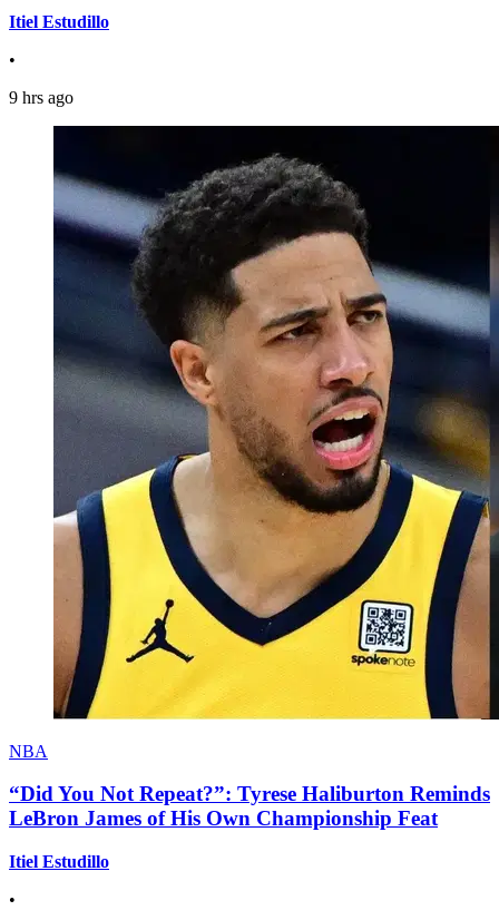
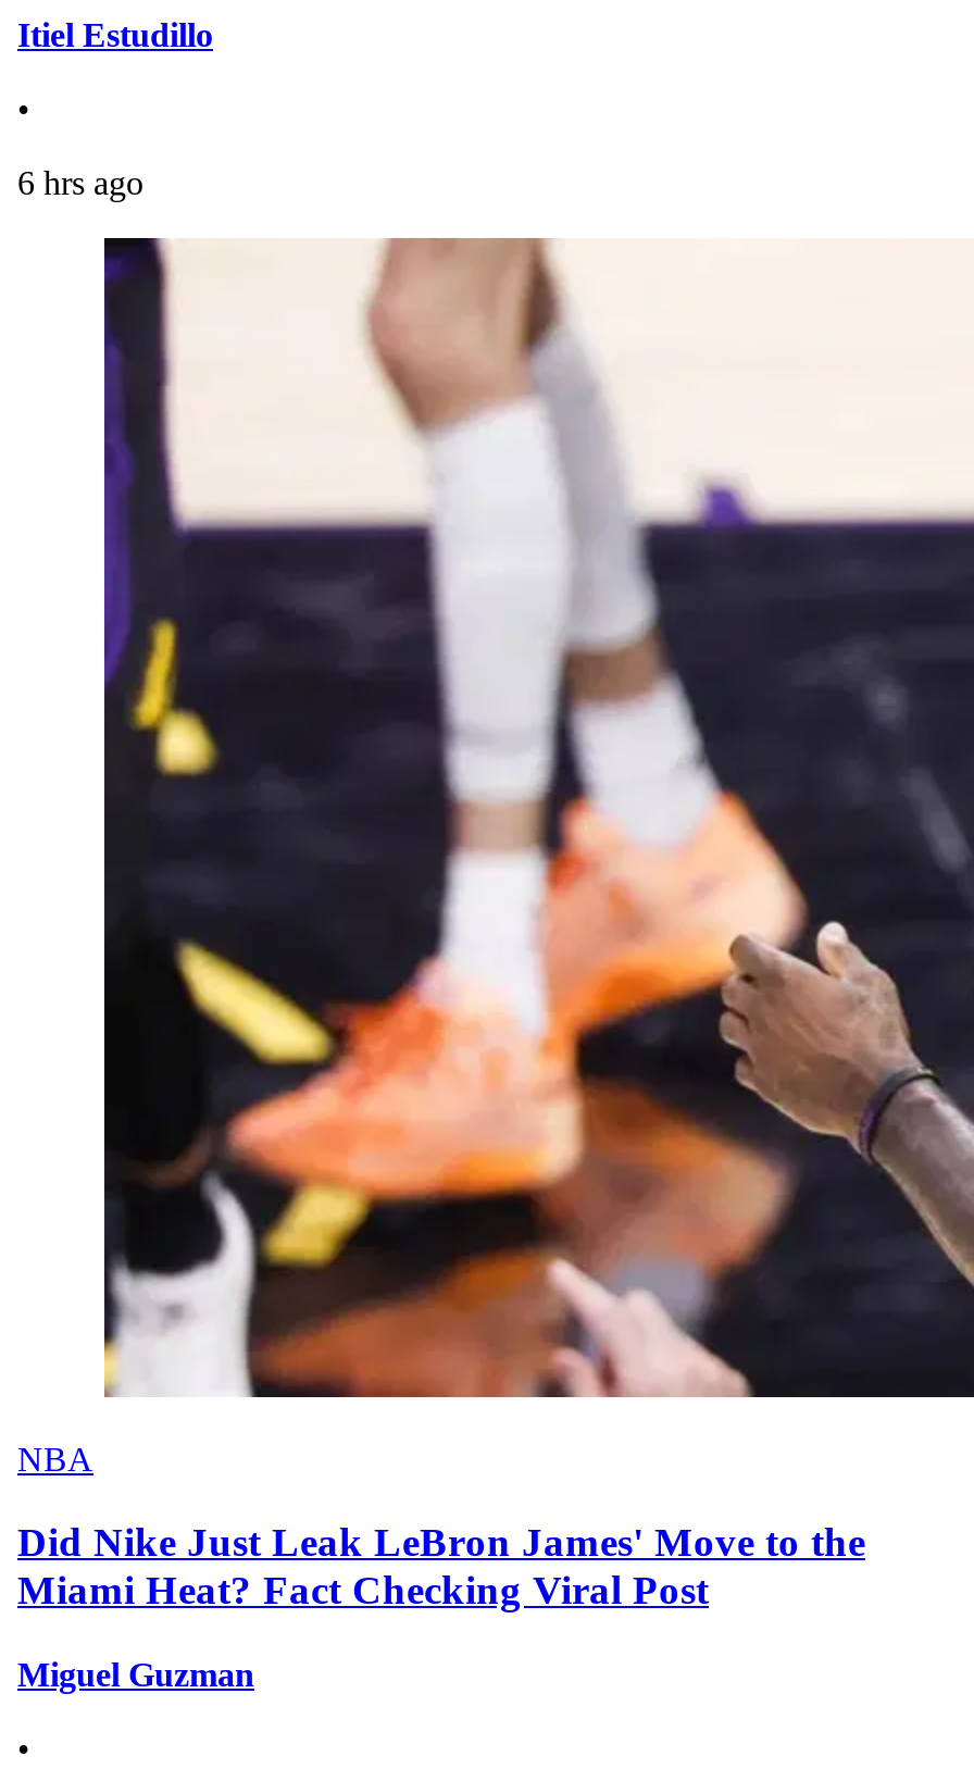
[9,88,74,107] 9 hrs ago -> [17,164,143,201] 6 hrs ago
[52,125,496,721] [image] -> [102,236,967,1399] [image]
[9,782,490,830] “Did You Not Repeat?”: Tyrese Haliburton Reminds | LeBron James of His Own Championship Feat -> [17,1520,865,1614] Did Nike Just Leak LeBron James' Move to the | Miami Heat? Fact Checking Viral Post
[9,852,109,871] Itiel Estudillo -> [17,1656,254,1693] Miguel Guzman

